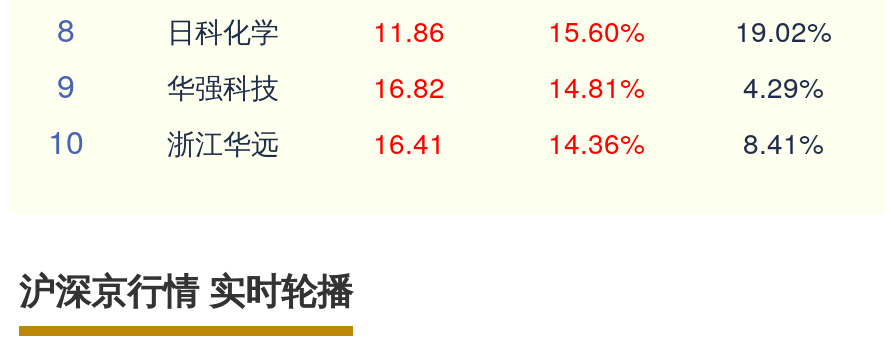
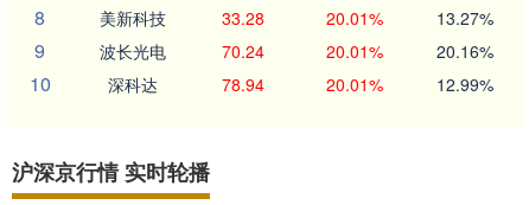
[167,10,831,50] 日科化学 | 11.86 | 15.60% | 19.02% -> [100,6,493,30] 美新科技 | 33.28 | 20.01% | 13.27%
[167,66,823,106] 华强科技 | 16.82 | 14.81% | 4.29% -> [100,39,493,63] 波长光电 | 70.24 | 20.01% | 20.16%
[167,122,823,162] 浙江华远 | 16.41 | 14.36% | 8.41% -> [108,72,493,96] 深科达 | 78.94 | 20.01% | 12.99%

